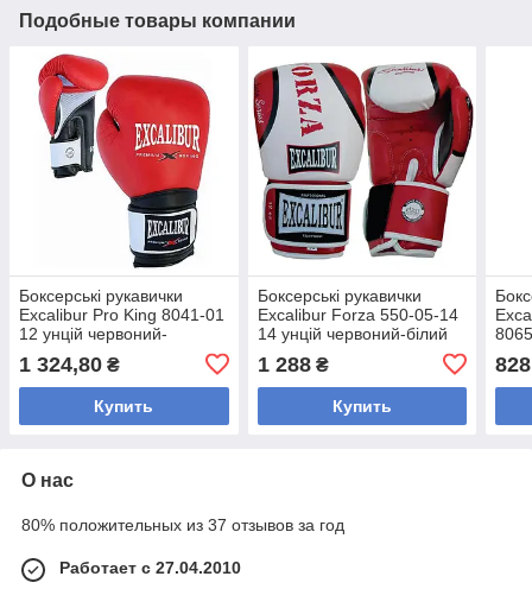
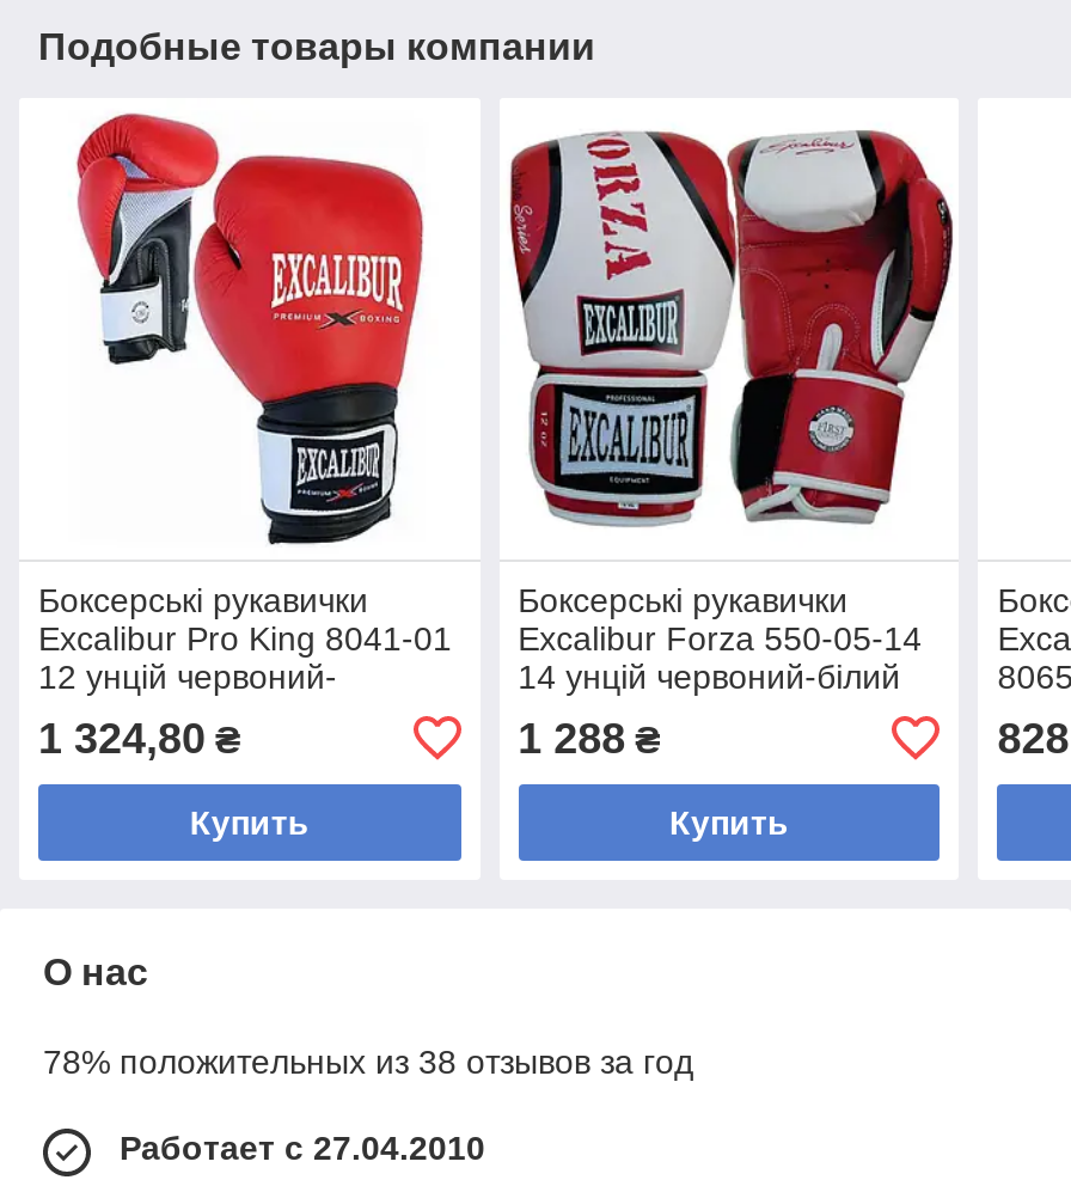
[21,515,344,534] 80% положительных из 37 отзывов за год -> [43,1042,693,1080] 78% положительных из 38 отзывов за год

